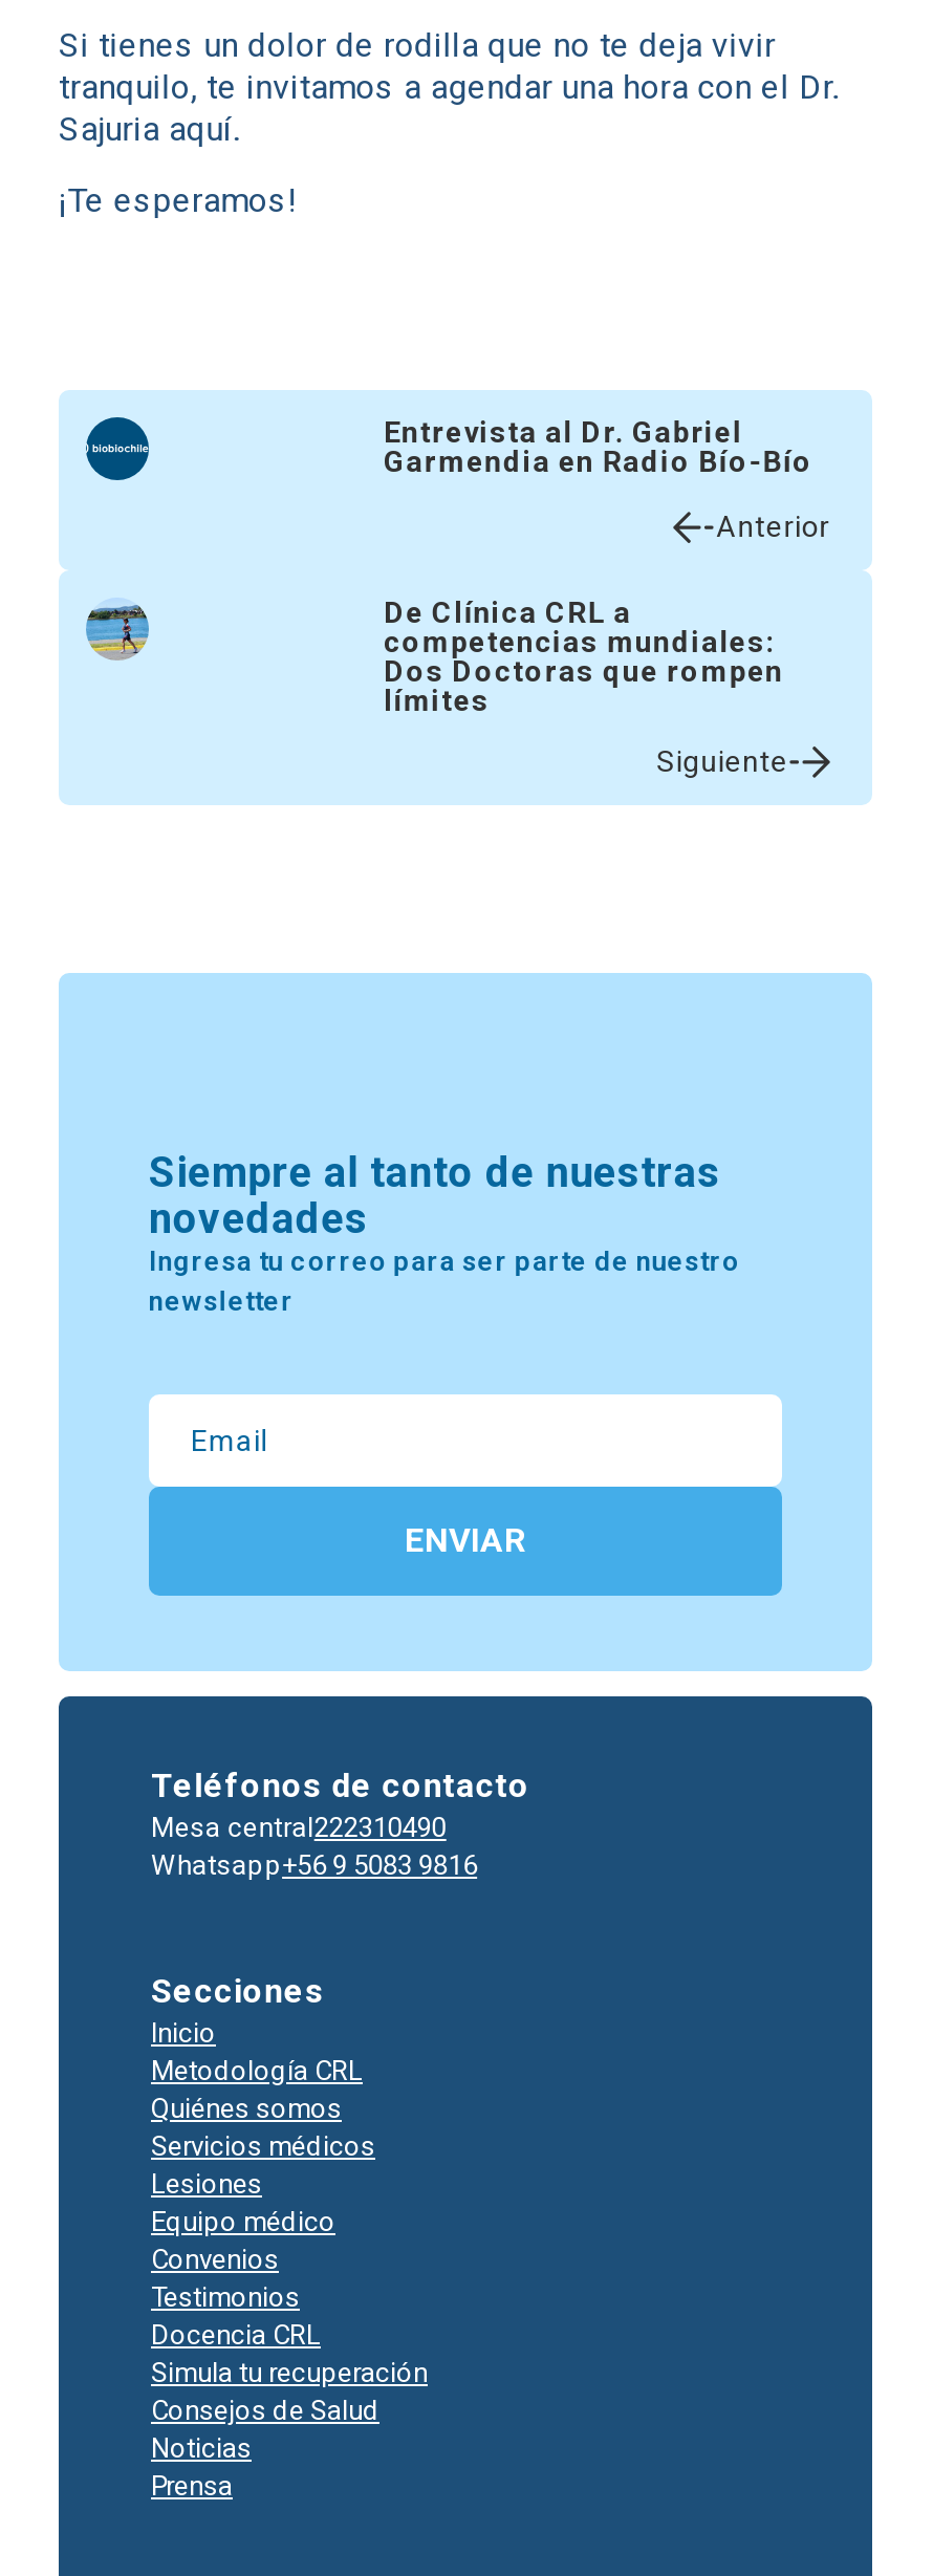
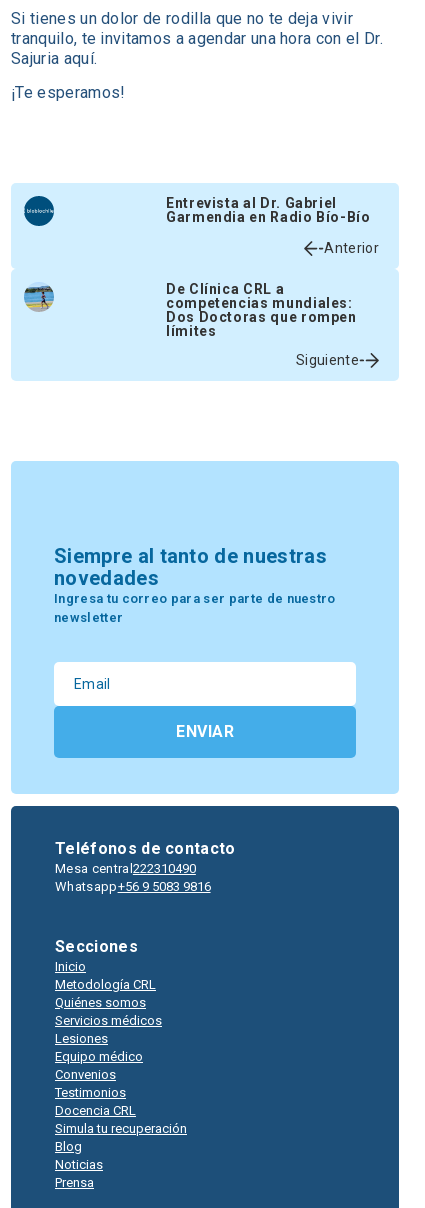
[151,2394,379,2426] Consejos de Salud -> [55,1139,82,1154] Blog

